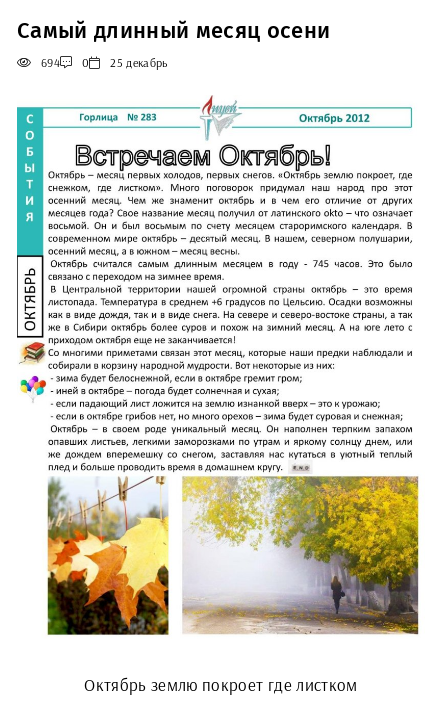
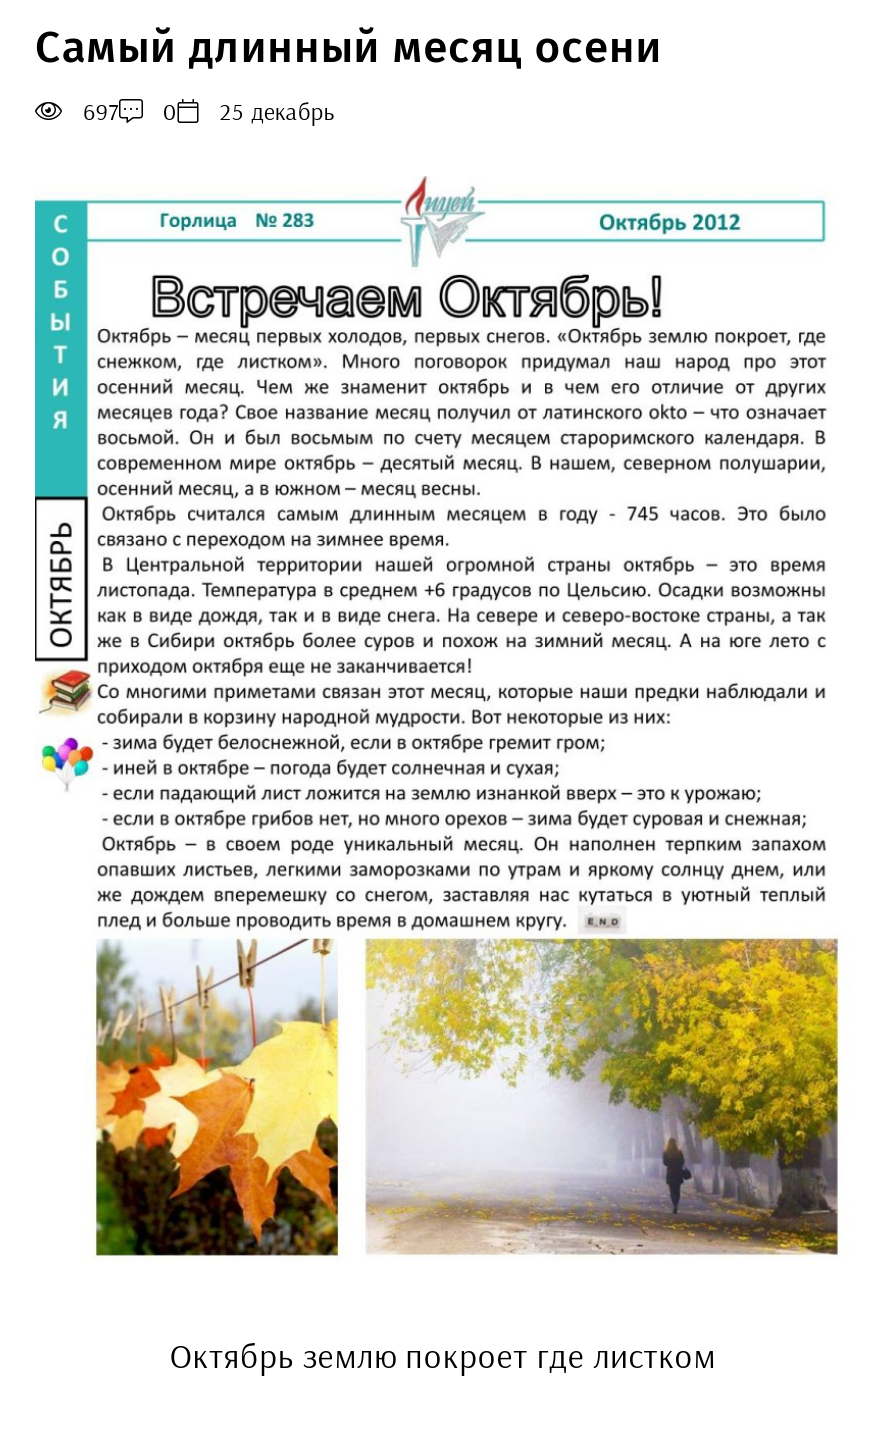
[41,55,168,70] 694 0 25 декабрь -> [83,96,334,126] 697 0 25 декабрь

